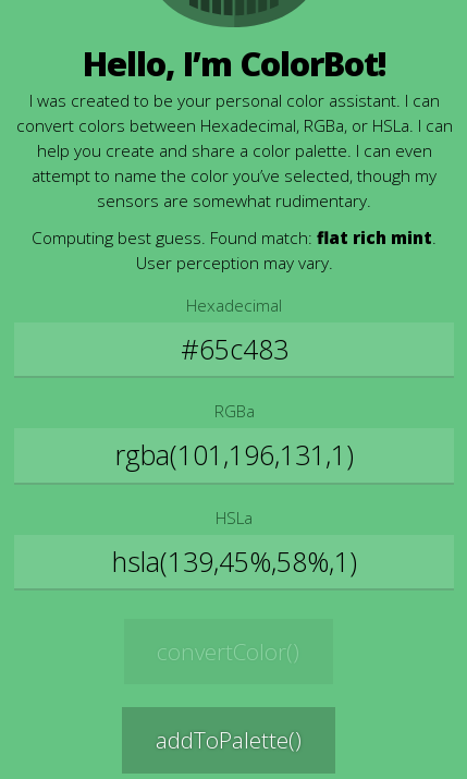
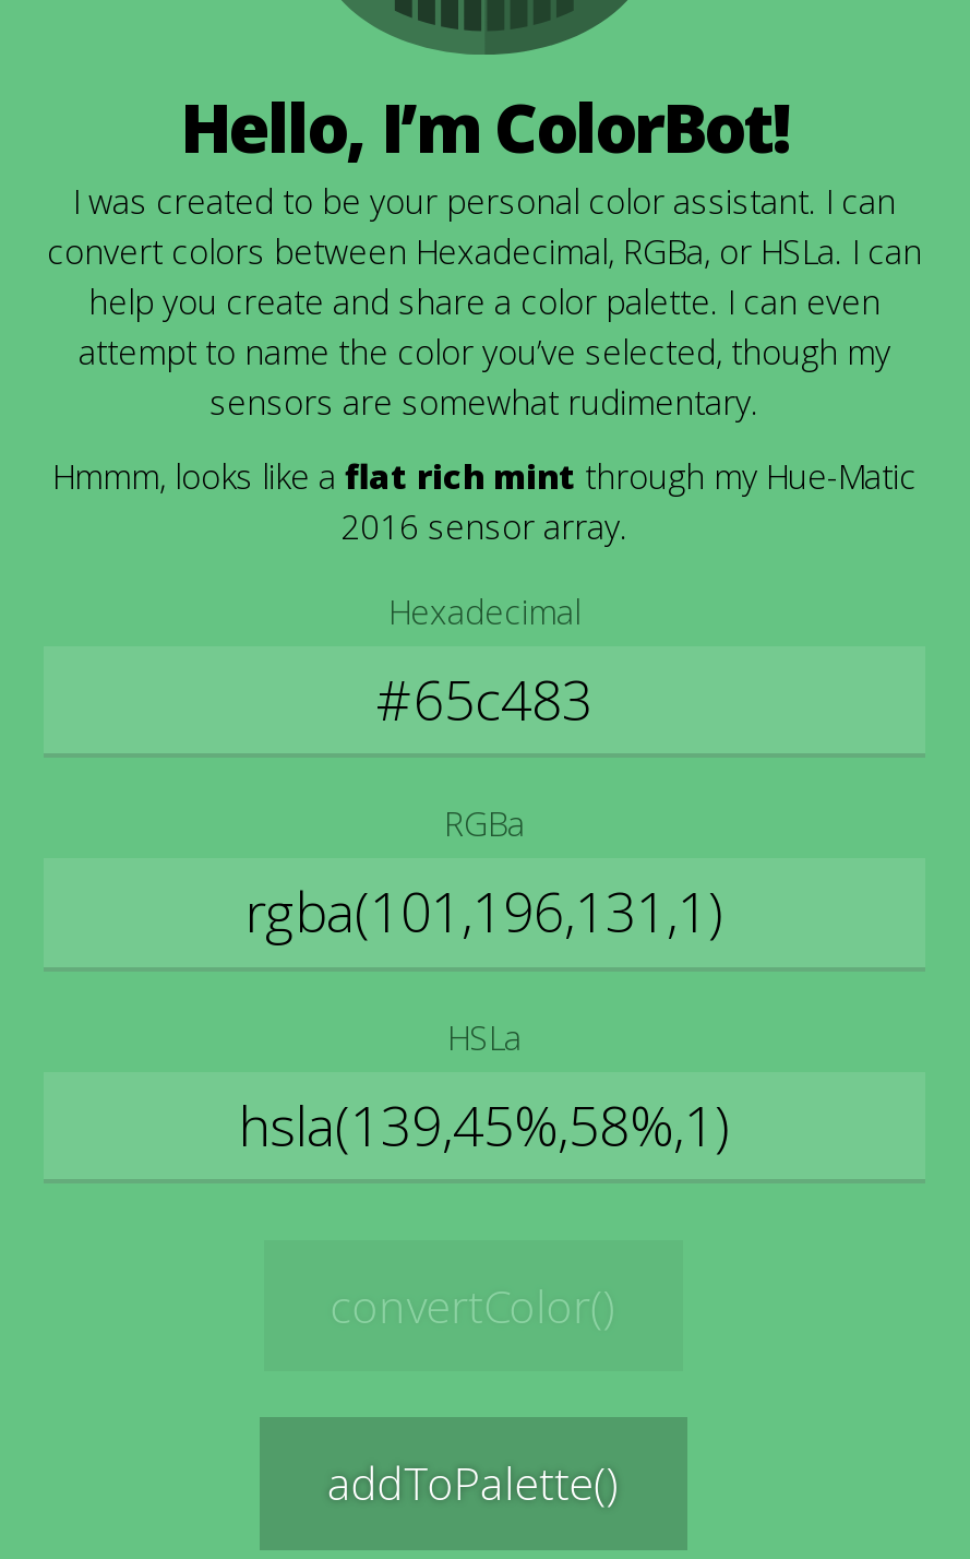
[32,227,437,275] Computing best guess. Found match: flat rich mint. | User perception may vary. -> [52,455,917,551] Hmmm, looks like a flat rich mint through my Hue-Matic | 2016 sensor array.

